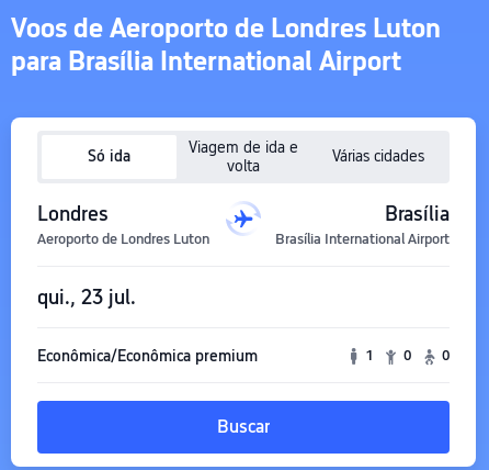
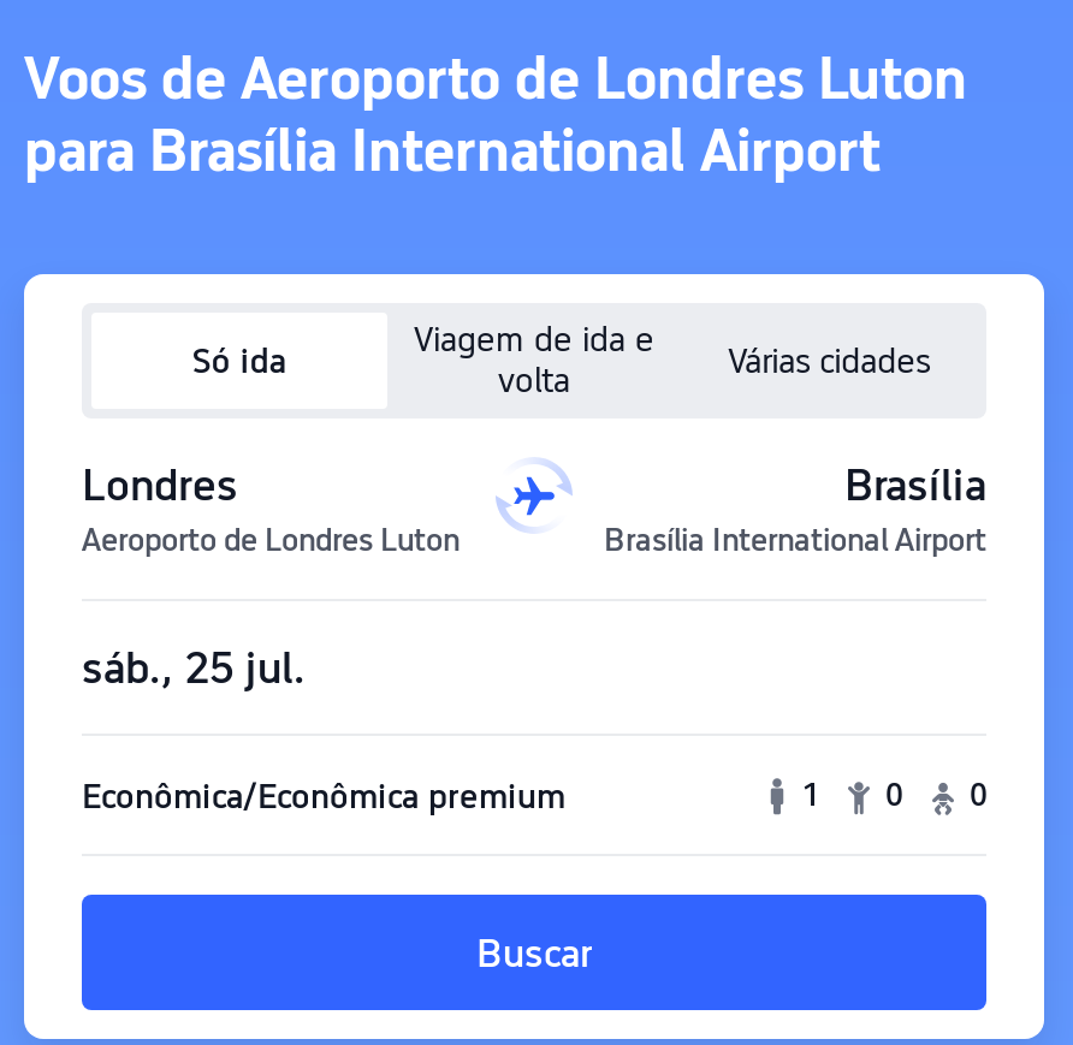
[37,285,136,308] qui., 23 jul. -> [82,642,306,693] sáb., 25 jul.

